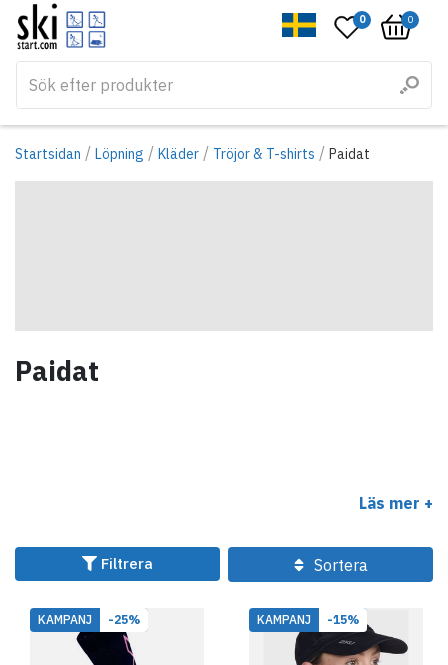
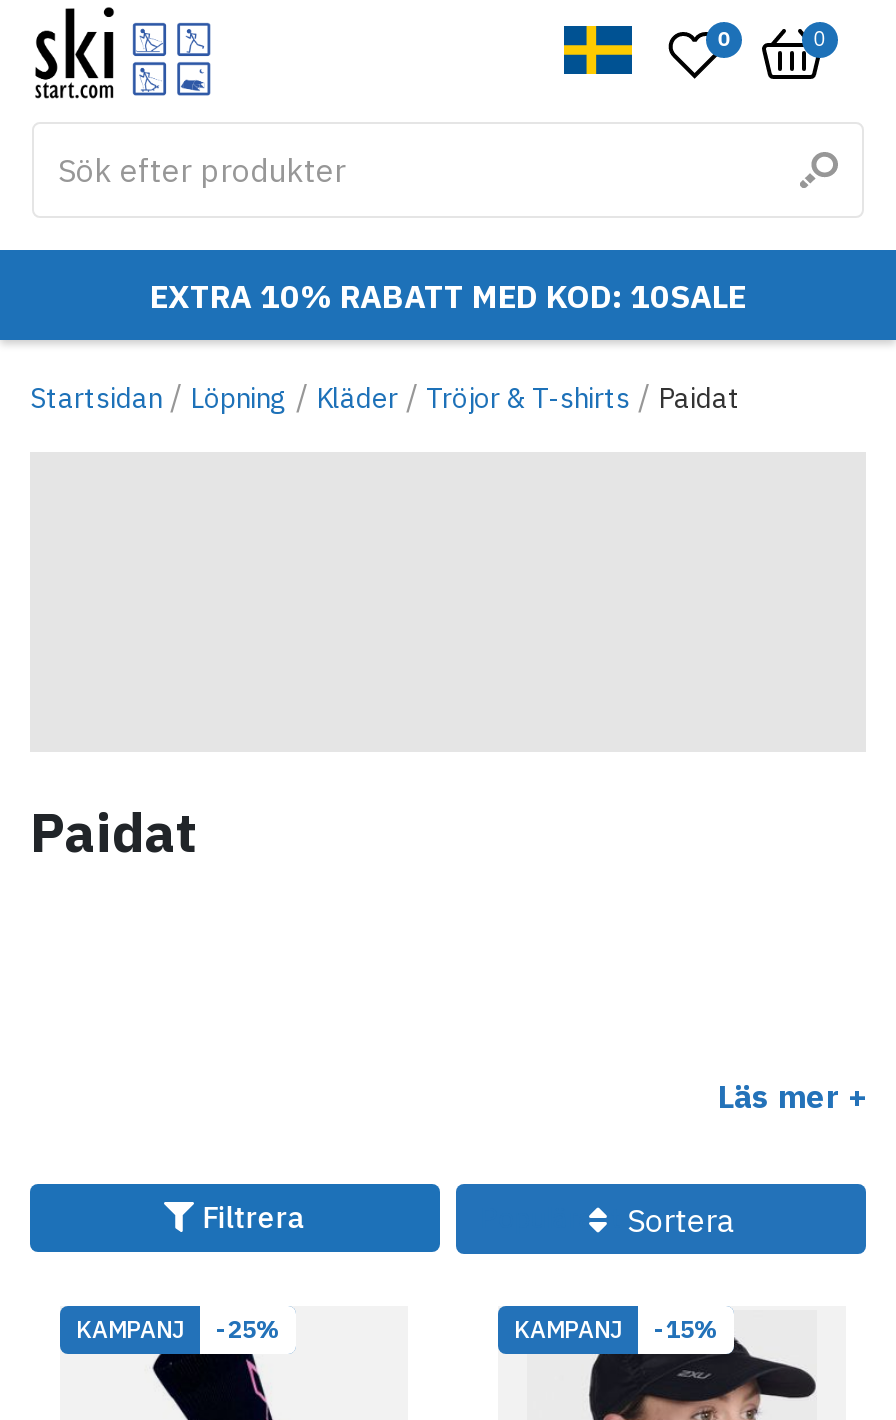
none -> [150,275,746,315] EXTRA 10% RABATT MED KOD: 10SALE

